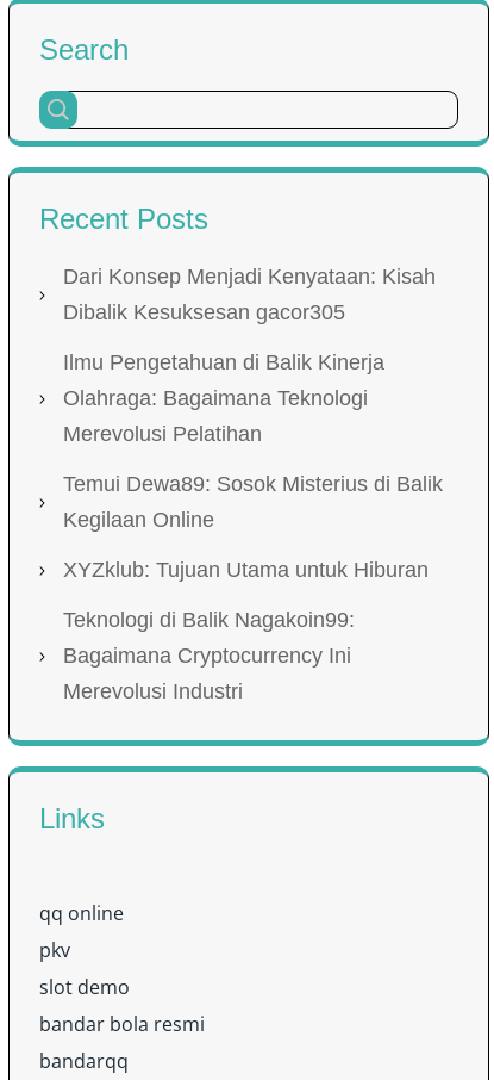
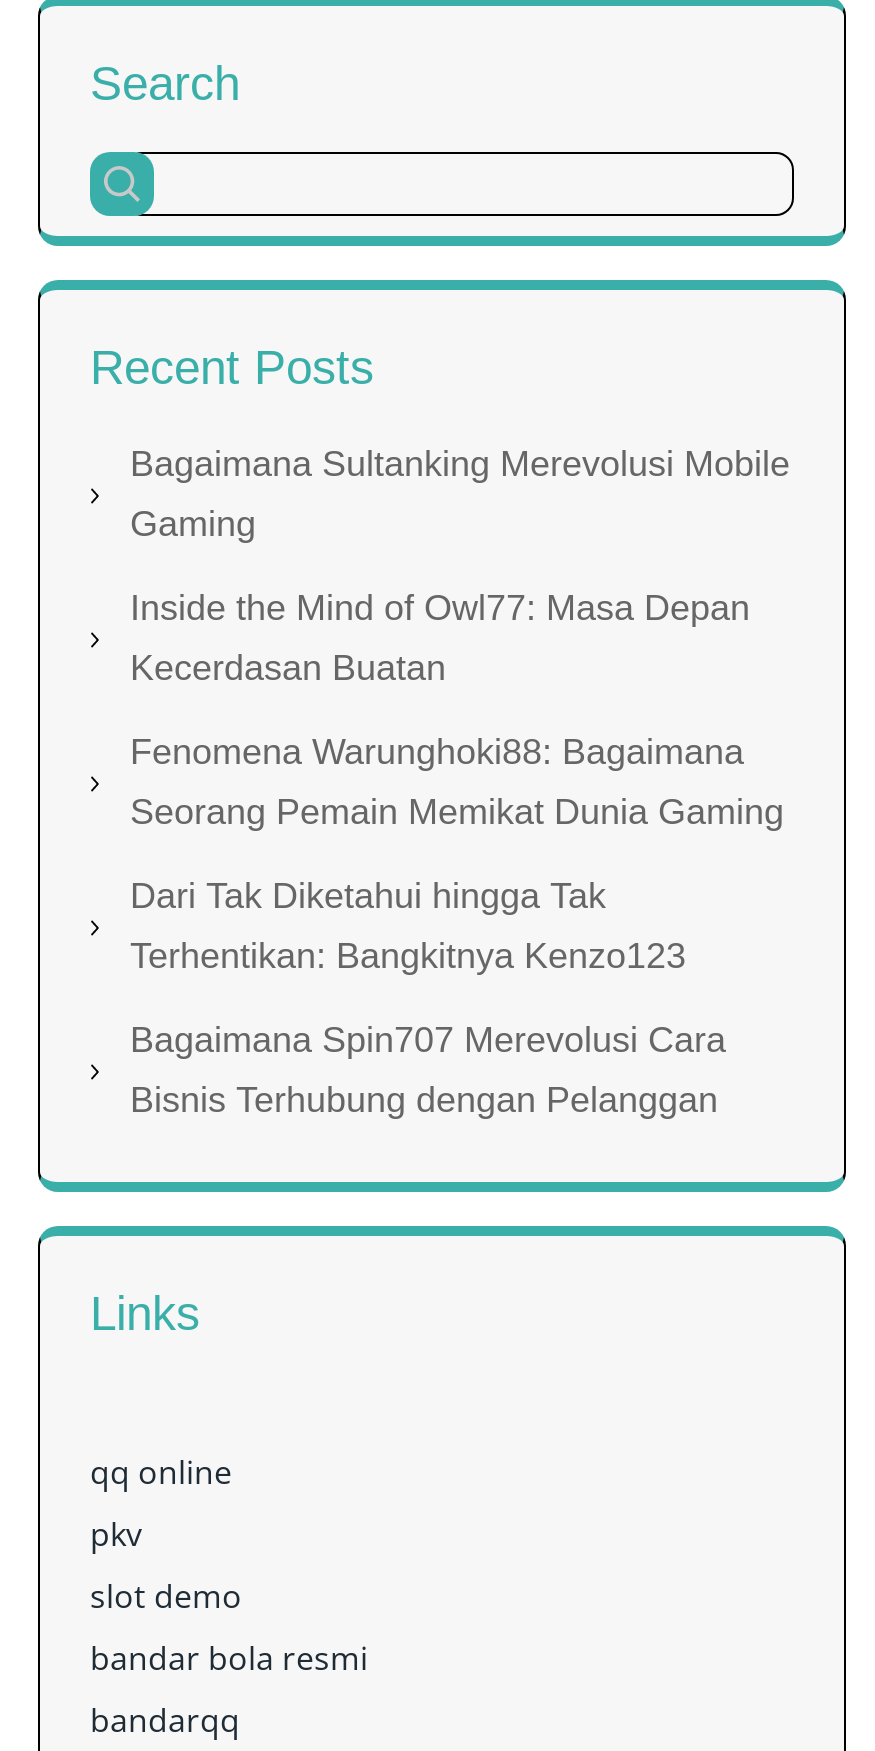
[63,265,443,703] Dari Konsep Menjadi Kenyataan: Kisah | Dibalik Kesuksesan gacor305 | Ilmu Pengetahuan di Balik Kinerja | Olahraga: Bagaimana Teknologi | Merevolusi Pelatihan | Temui Dewa89: Sosok Misterius di Balik | Kegilaan Online | XYZklub: Tujuan Utama untuk Hiburan | Teknologi di Balik Nagakoin99: | Bagaimana Cryptocurrency Ini | Merevolusi Industri -> [130,444,790,1120] Bagaimana Sultanking Merevolusi Mobile | Gaming | Inside the Mind of Owl77: Masa Depan | Kecerdasan Buatan | Fenomena Warunghoki88: Bagaimana | Seorang Pemain Memikat Dunia Gaming | Dari Tak Diketahui hingga Tak | Terhentikan: Bangkitnya Kenzo123 | Bagaimana Spin707 Merevolusi Cara | Bisnis Terhubung dengan Pelanggan

